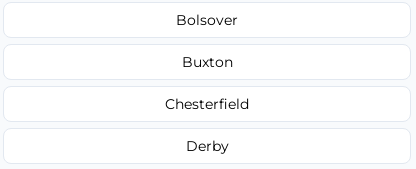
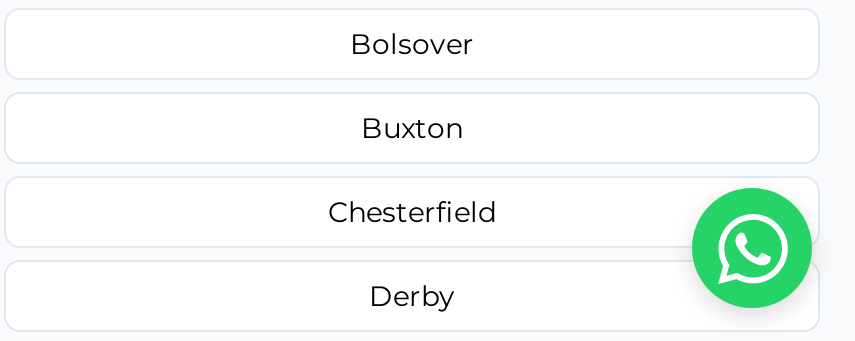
none -> [690,186,814,312] [image]

